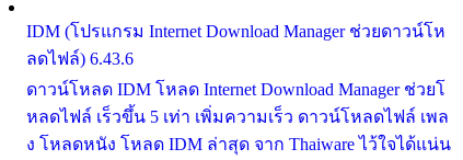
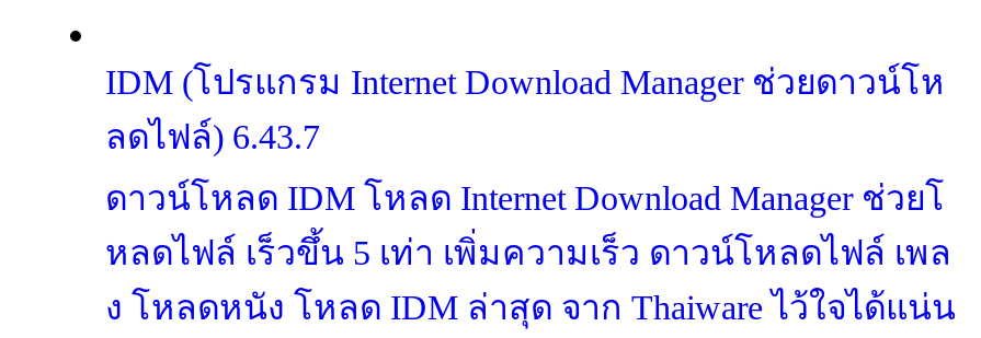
[26,49,134,68] ลดไฟล์) 6.43.6 -> [105,118,320,155] ลดไฟล์) 6.43.7

